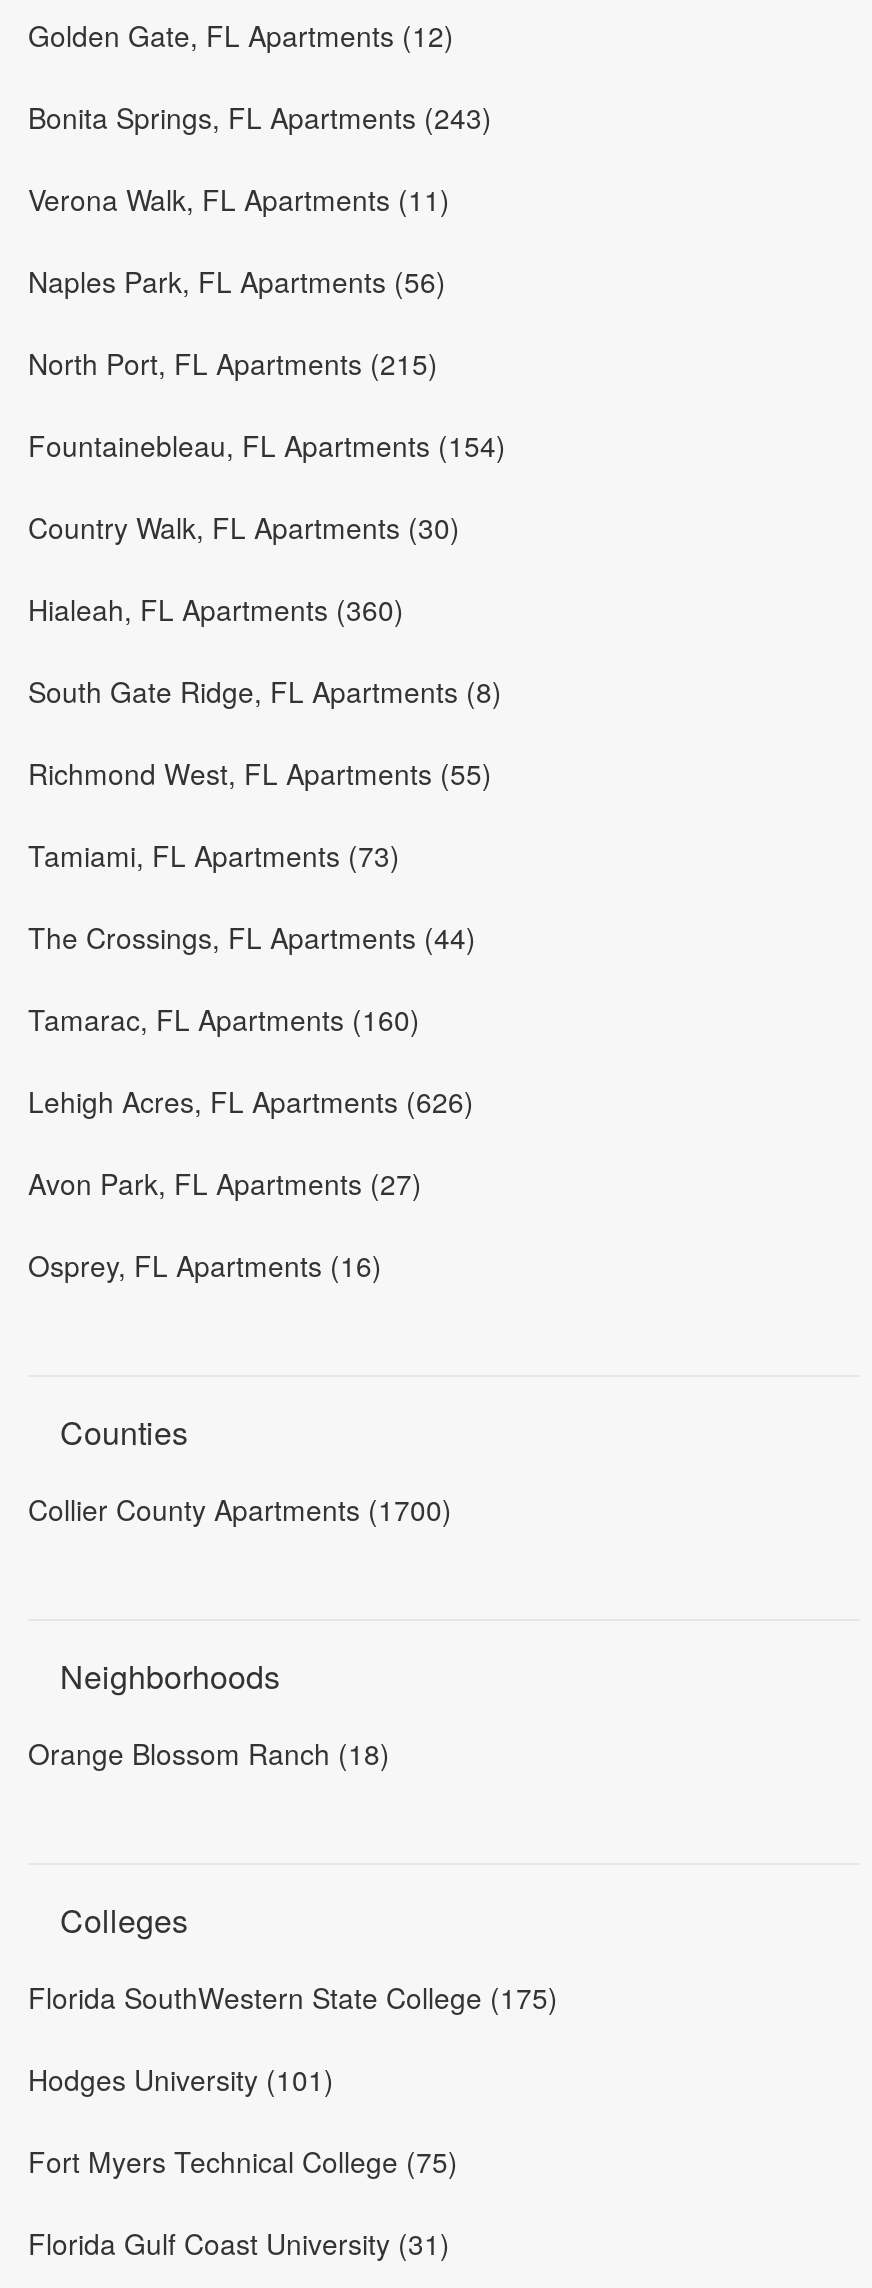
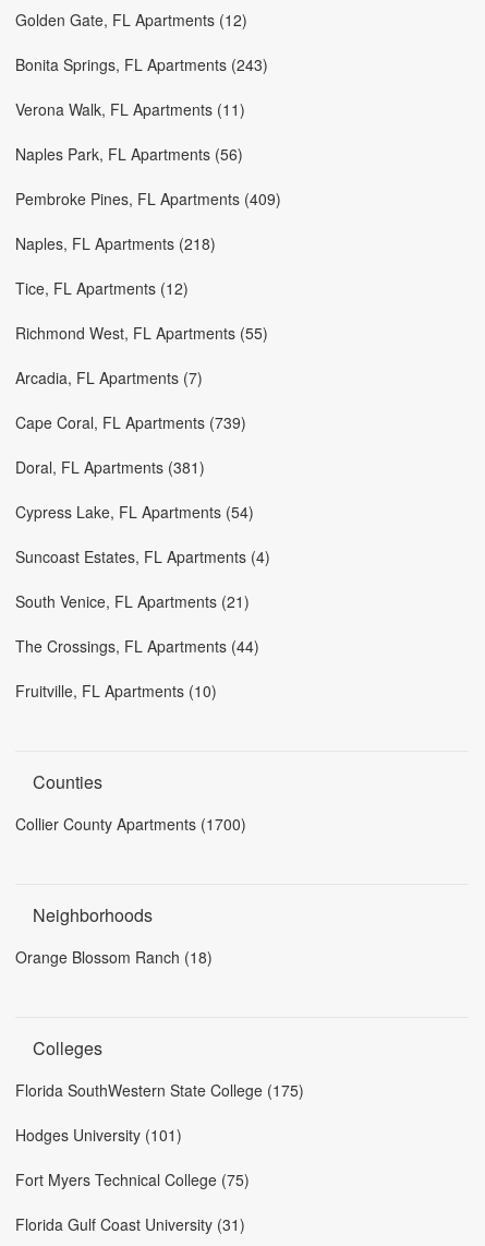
[28,343,506,711] North Port, FL Apartments (215) | Fountainebleau, FL Apartments (154) | Country Walk, FL Apartments (30) | Hialeah, FL Apartments (360) | South Gate Ridge, FL Apartments (8) -> [15,188,281,299] Pembroke Pines, FL Apartments (409) | Naples, FL Apartments (218) | Tice, FL Apartments (12)
moved [28,753,492,793] -> [15,322,268,344]: Richmond West, FL Apartments (55)
[28,835,400,875] Tamiami, FL Apartments (73) -> [15,367,270,612] Arcadia, FL Apartments (7) | Cape Coral, FL Apartments (739) | Doral, FL Apartments (381) | Cypress Lake, FL Apartments (54) | Suncoast Estates, FL Apartments (4) | South Venice, FL Apartments (21)
moved [28,917,476,957] -> [15,635,259,657]: The Crossings, FL Apartments (44)
[28,999,474,1285] Tamarac, FL Apartments (160) | Lehigh Acres, FL Apartments (626) | Avon Park, FL Apartments (27) | Osprey, FL Apartments (16) -> [15,680,217,702] Fruitville, FL Apartments (10)

